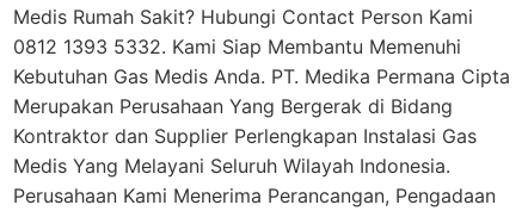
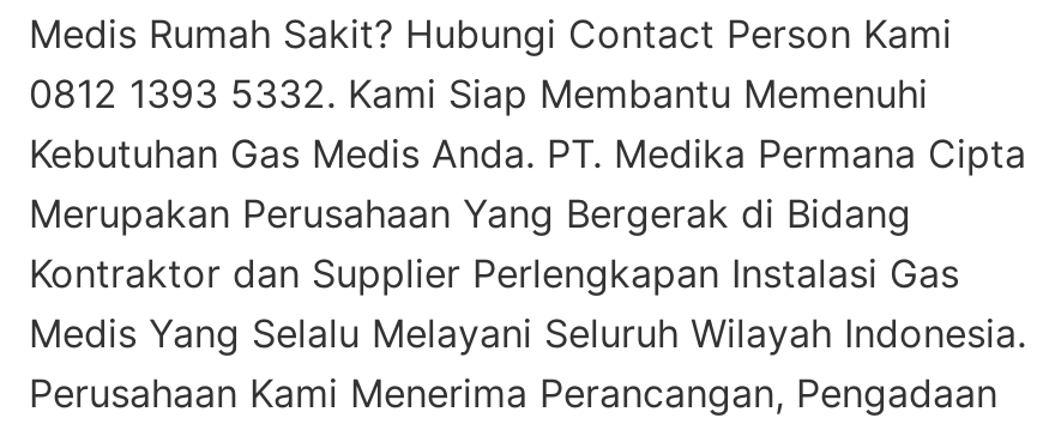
[13,154,450,178] Medis Yang Melayani Seluruh Wilayah Indonesia. -> [29,309,1026,357] Medis Yang Selalu Melayani Seluruh Wilayah Indonesia.

